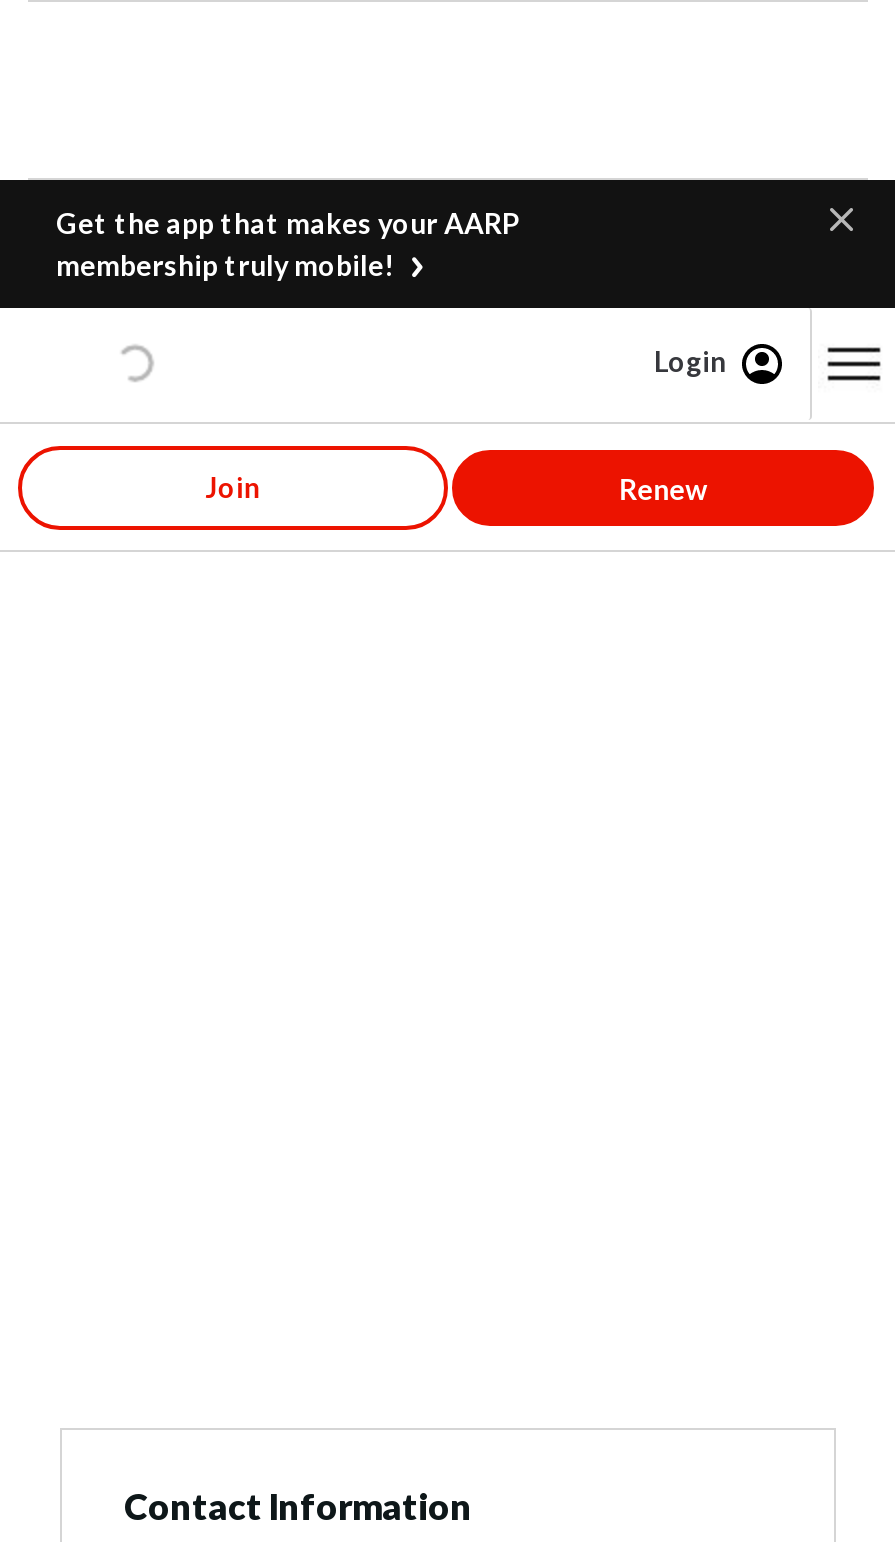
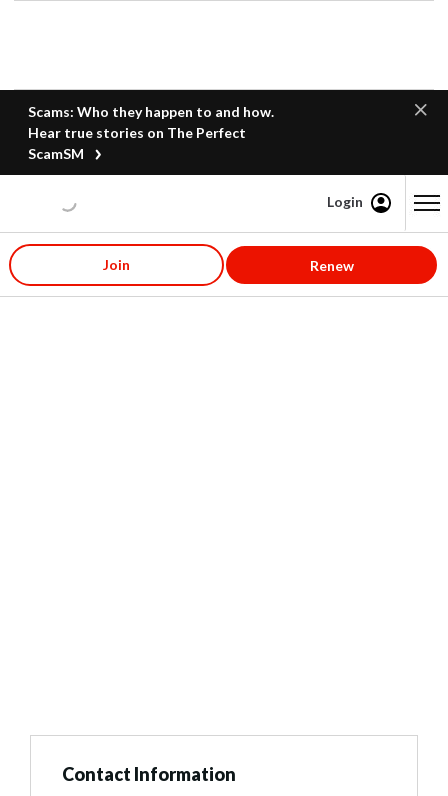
[56,206,520,282] Get the app that makes your AARP | membership truly mobile! -> [28,103,274,162] Scams: Who they happen to and how. | Hear true stories on The Perfect | ScamSM

